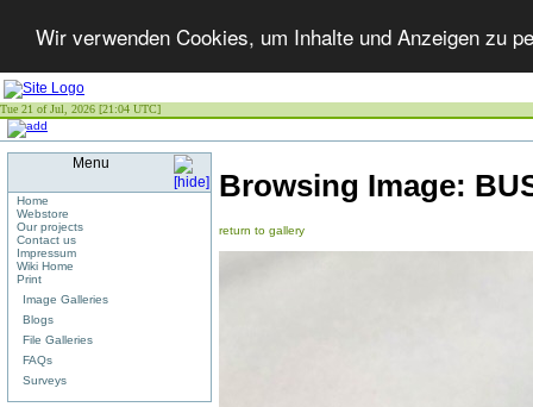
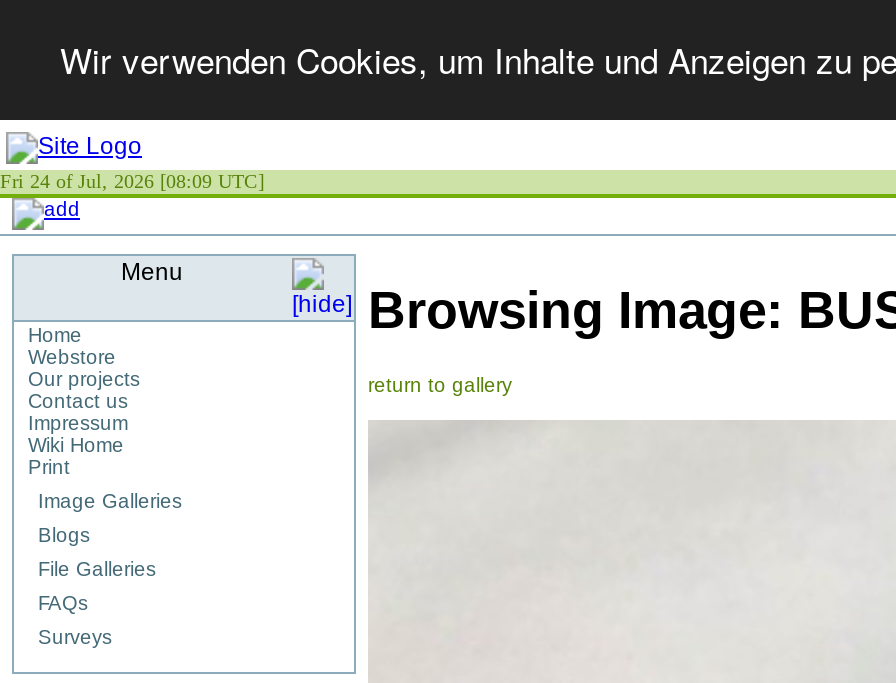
[0,102,161,115] Tue 21 of Jul, 2026 [21:04 UTC] -> [0,170,264,192] Fri 24 of Jul, 2026 [08:09 UTC]

